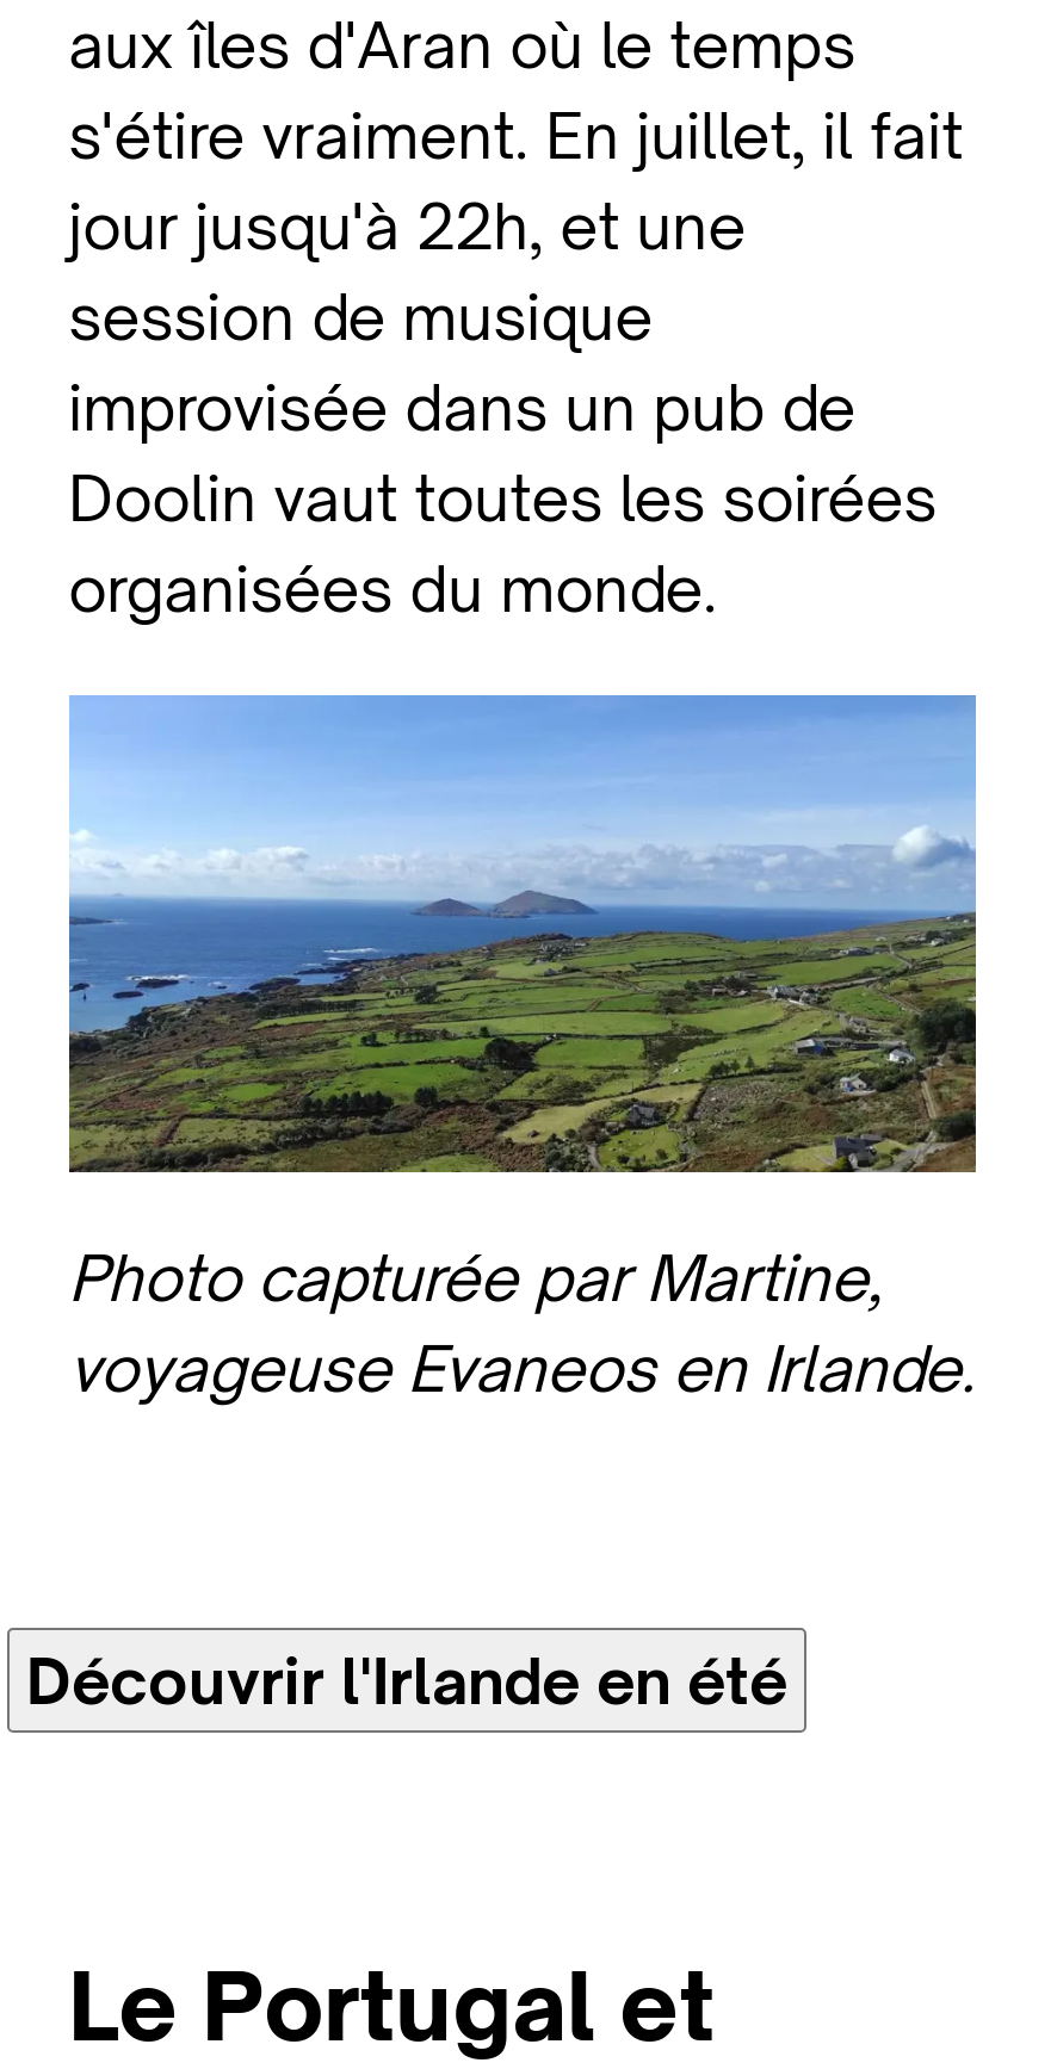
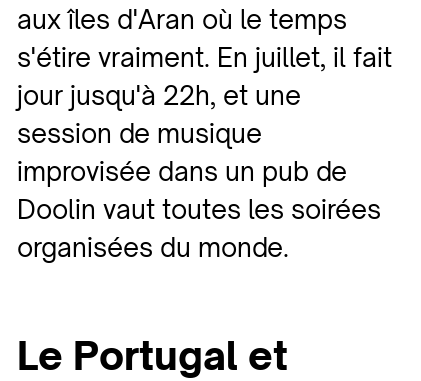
[67,694,978,1407] [image] | Photo capturée par Martine, | voyageuse Evaneos en Irlande. -> none
[26,1642,787,1718] Découvrir l'Irlande en été -> none

